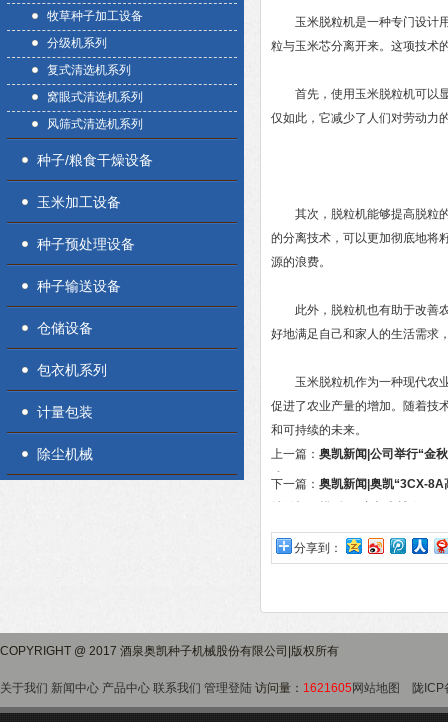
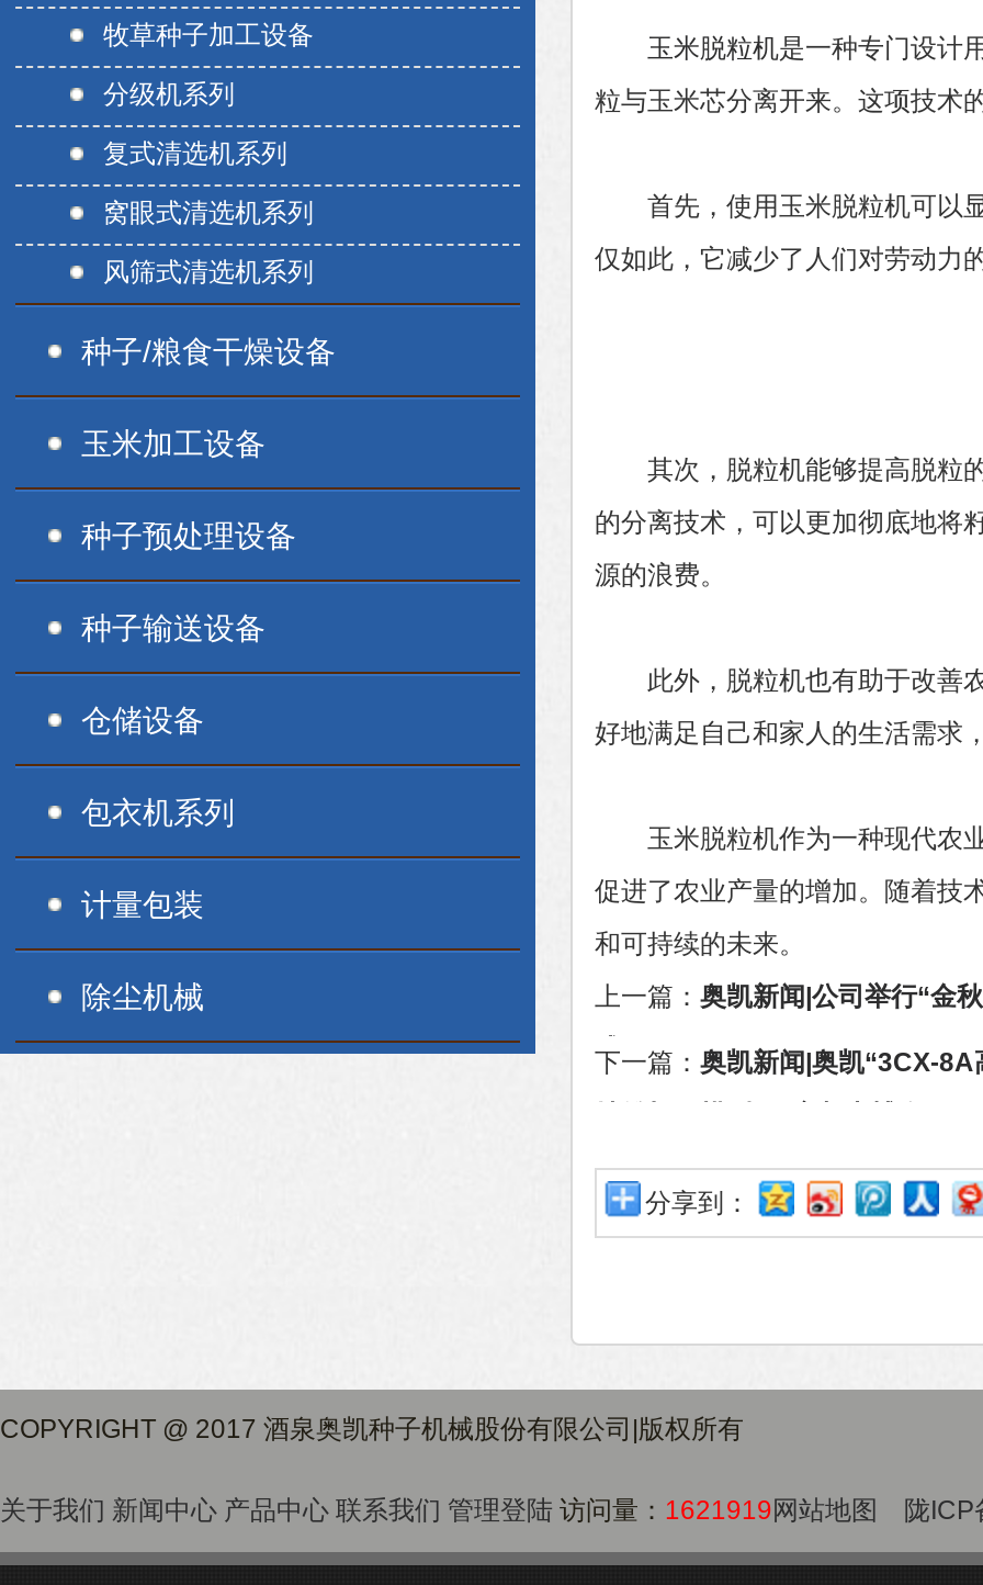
[0,681,400,695] 关于我们 新闻中心 产品中心 联系我们 管理登陆访问量：1621605网站地图 -> [0,1495,878,1526] 关于我们 新闻中心 产品中心 联系我们 管理登陆访问量：1621919网站地图

